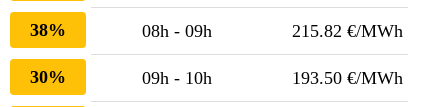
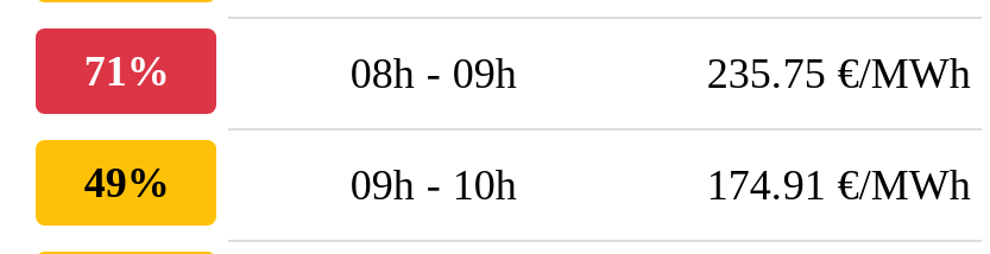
[30,20,66,40] 38% -> [84,47,170,94] 71%
[292,21,403,41] 215.82 €/MWh -> [707,49,971,96] 235.75 €/MWh
[30,67,66,87] 30% -> [84,158,170,206] 49%
[292,68,403,88] 193.50 €/MWh -> [707,160,971,208] 174.91 €/MWh

